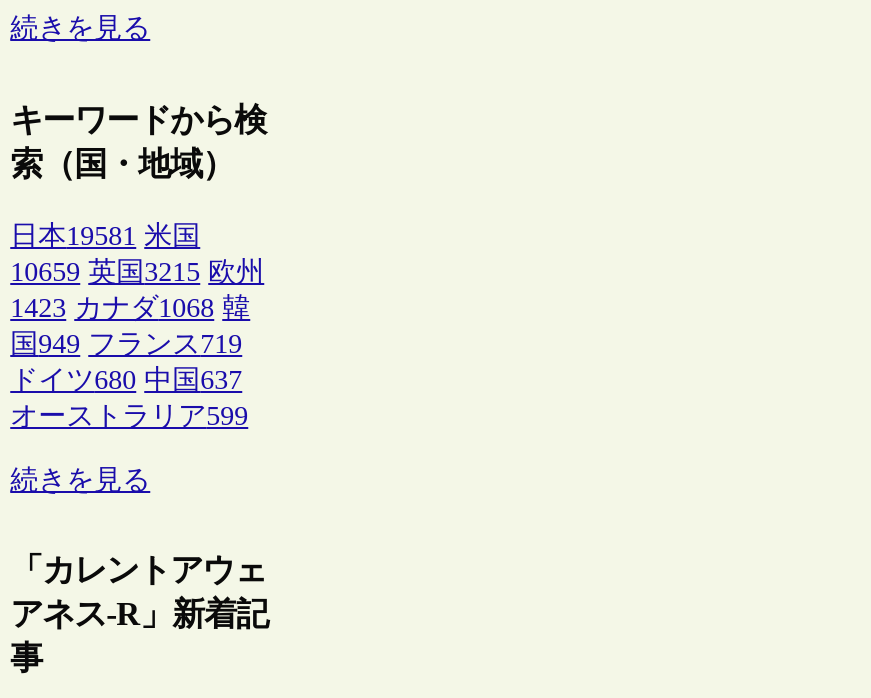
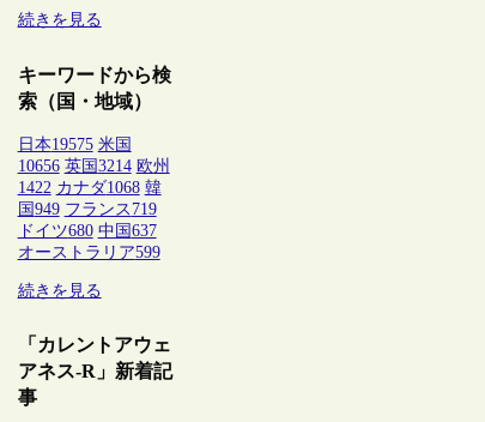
[10,221,200,251] 日本19581 米国 -> [17,135,131,153] 日本19575 米国
[10,257,264,287] 10659 英国3215 欧州 -> [17,157,170,175] 10656 英国3214 欧州
[10,293,250,323] 1423 カナダ1068 韓 -> [17,179,161,196] 1422 カナダ1068 韓

